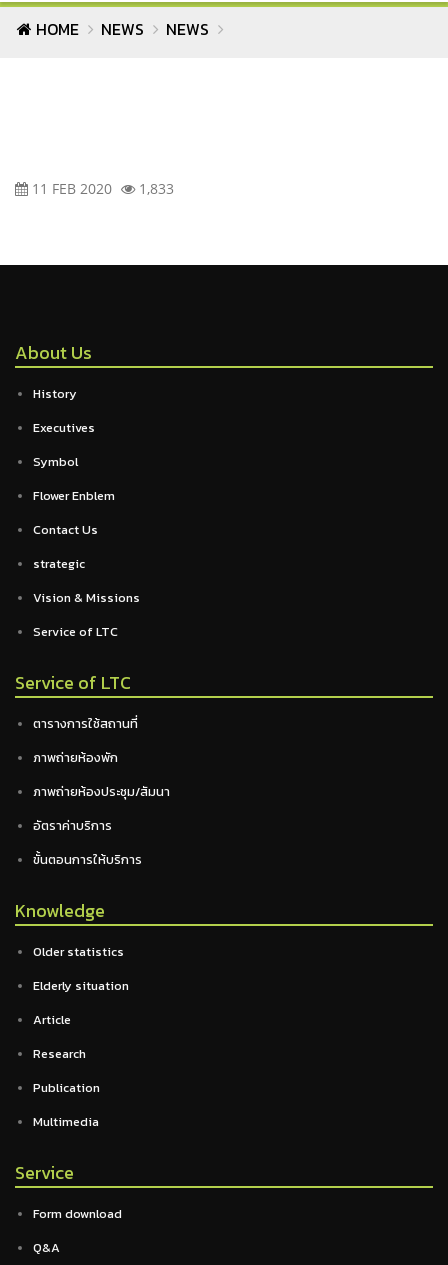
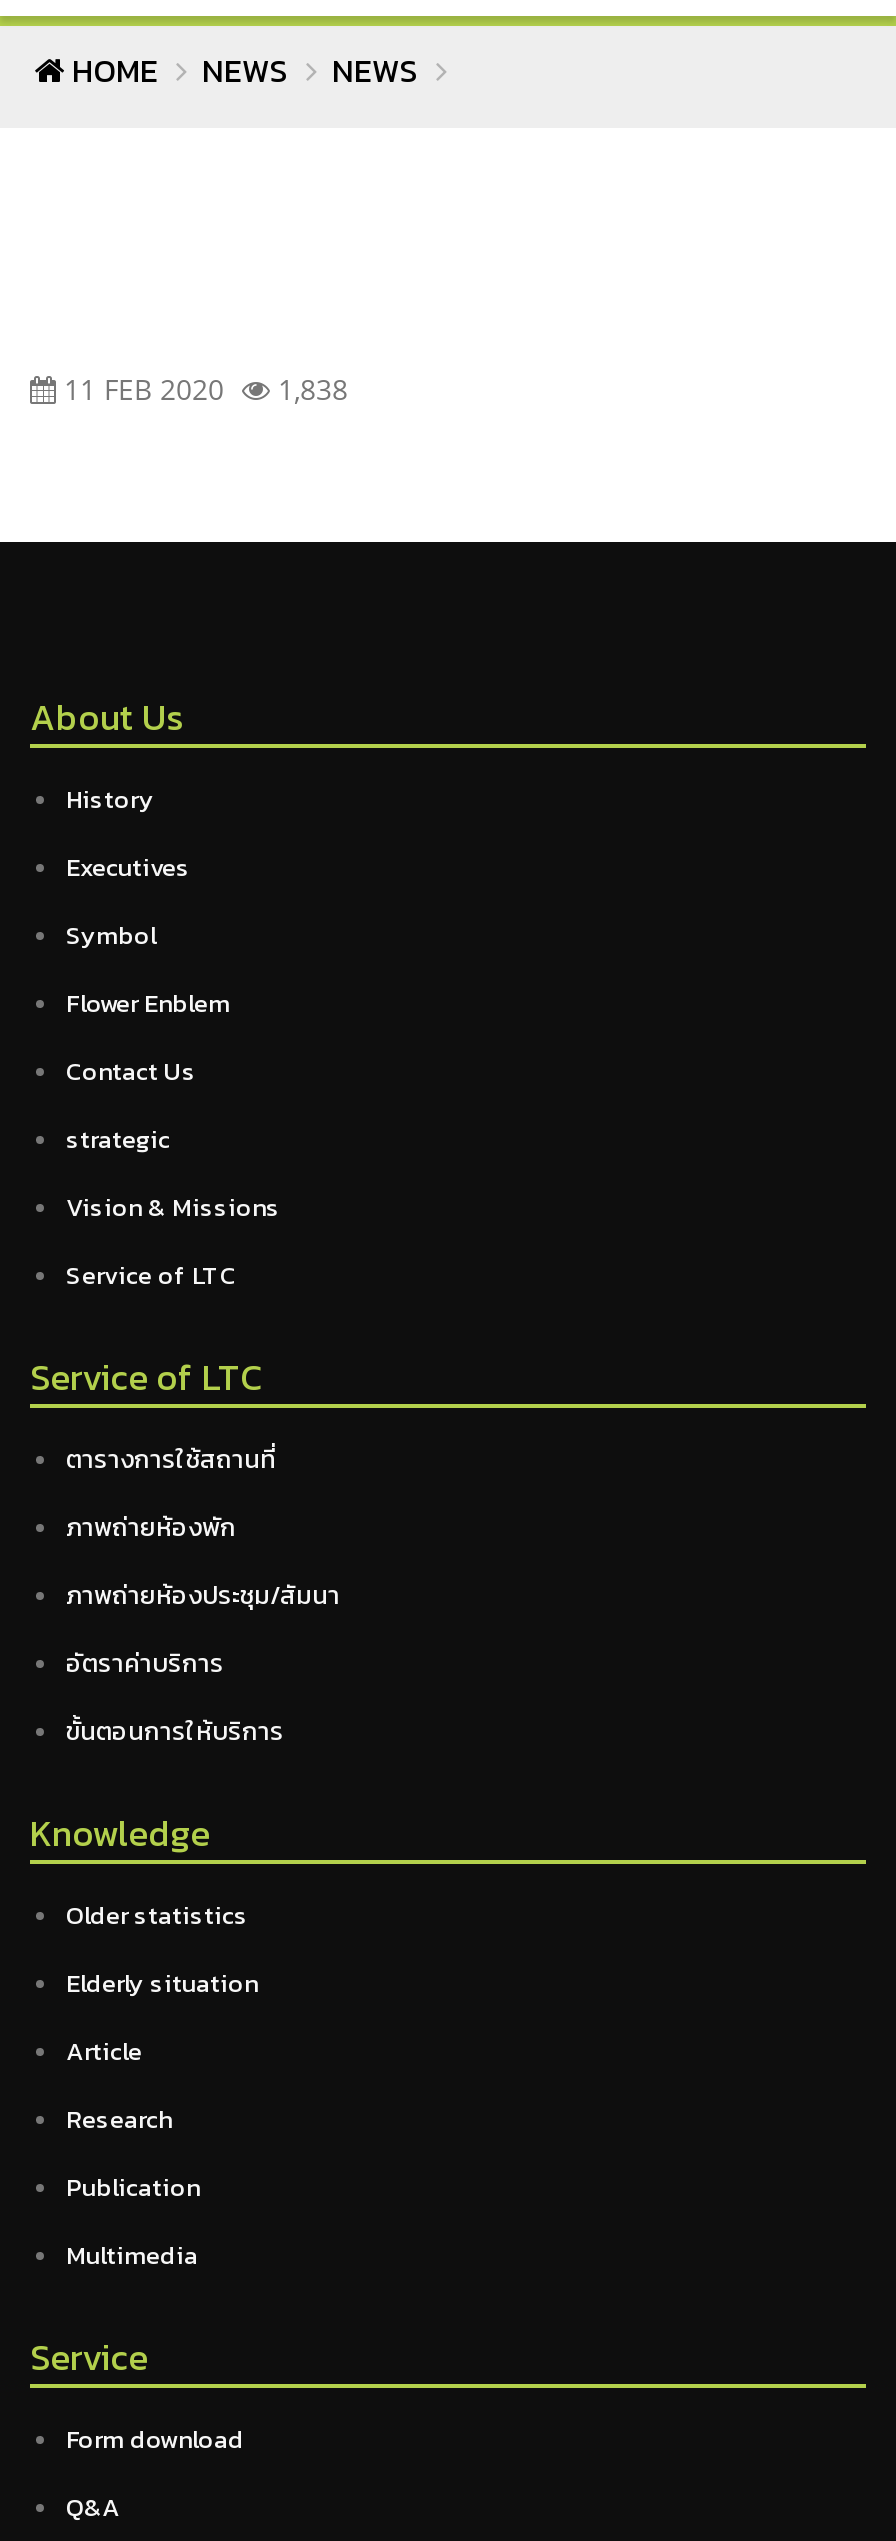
[28,179,174,198] 11 FEB 2020 1,833 -> [56,370,348,408] 11 FEB 2020 1,838

